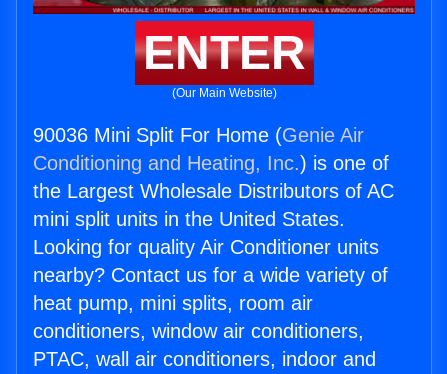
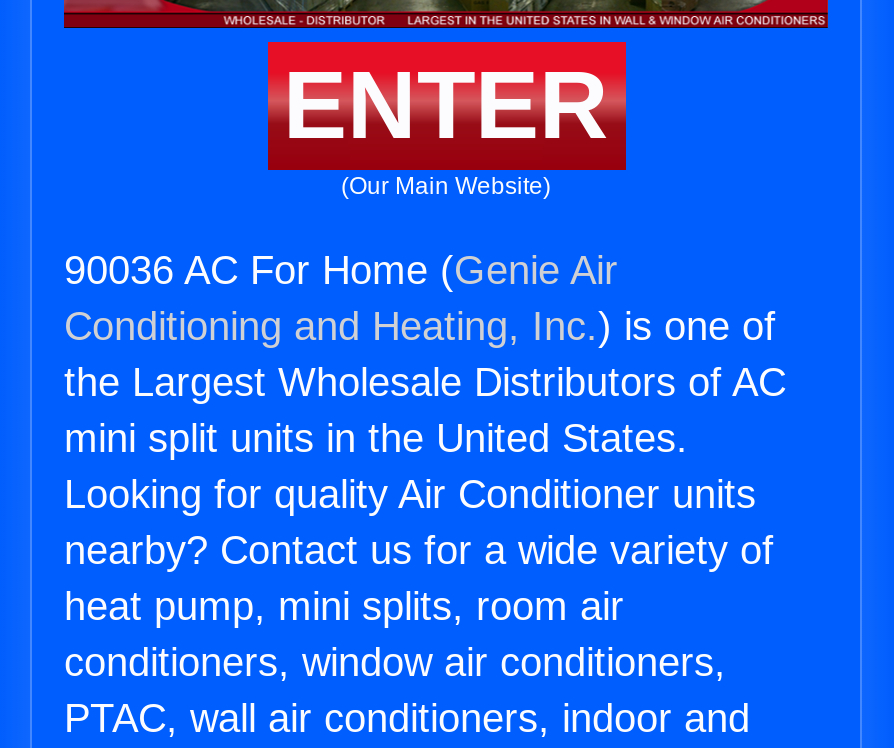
[33,124,364,146] 90036 Mini Split For Home (Genie Air -> [64,248,618,292] 90036 AC For Home (Genie Air

